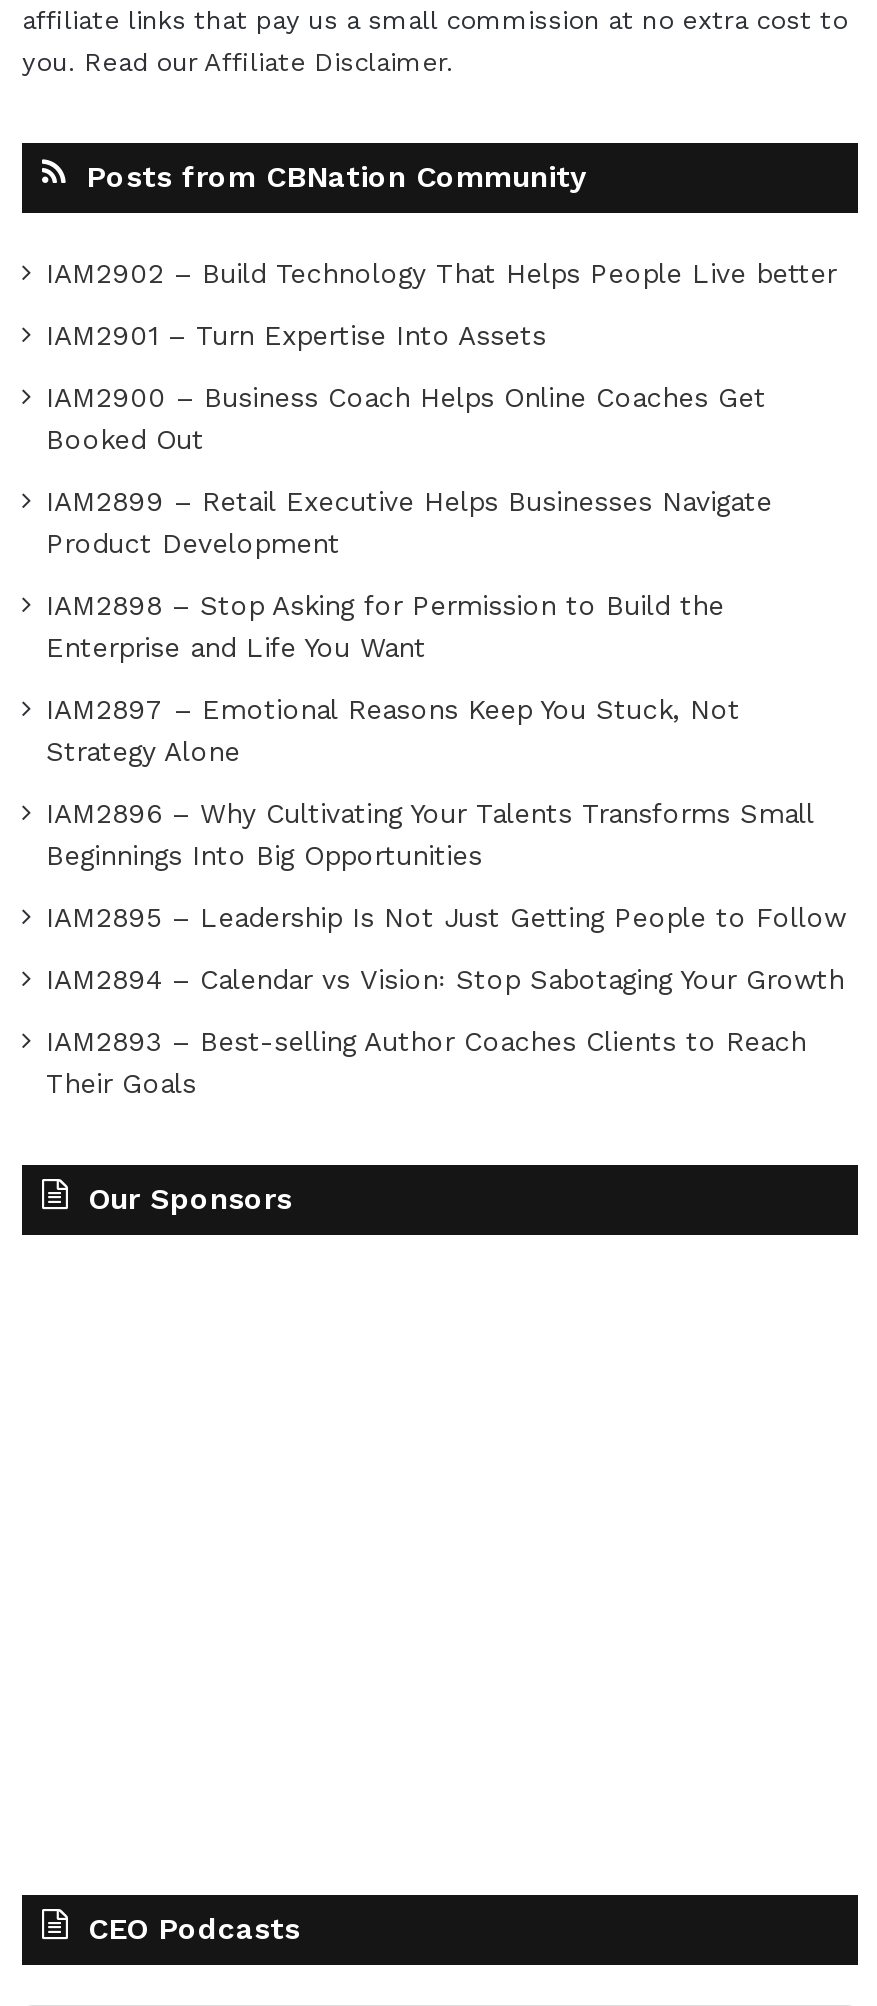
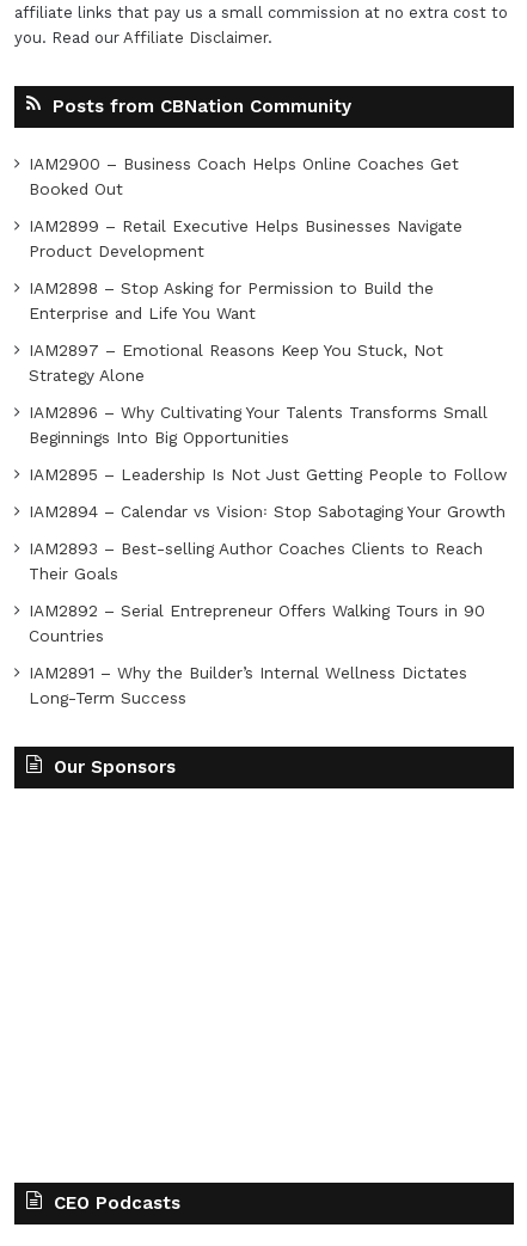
[46,258,836,352] IAM2902 – Build Technology That Helps People Live better | IAM2901 – Turn Expertise Into Assets -> none
moved [46,382,846,1100] -> [29,154,507,583]: IAM2900 – Business Coach Helps Online Coaches Get | Booked Out | IAM2899 – Retail Executive Helps Businesses Navigate | ... | IAM2893 – Best-selling Author Coaches Clients to Reach | Their Goals
none -> [29,601,485,707] IAM2892 – Serial Entrepreneur Offers Walking Tours in 90 | Countries | IAM2891 – Why the Builder’s Internal Wellness Dictates | Long-Term Success

